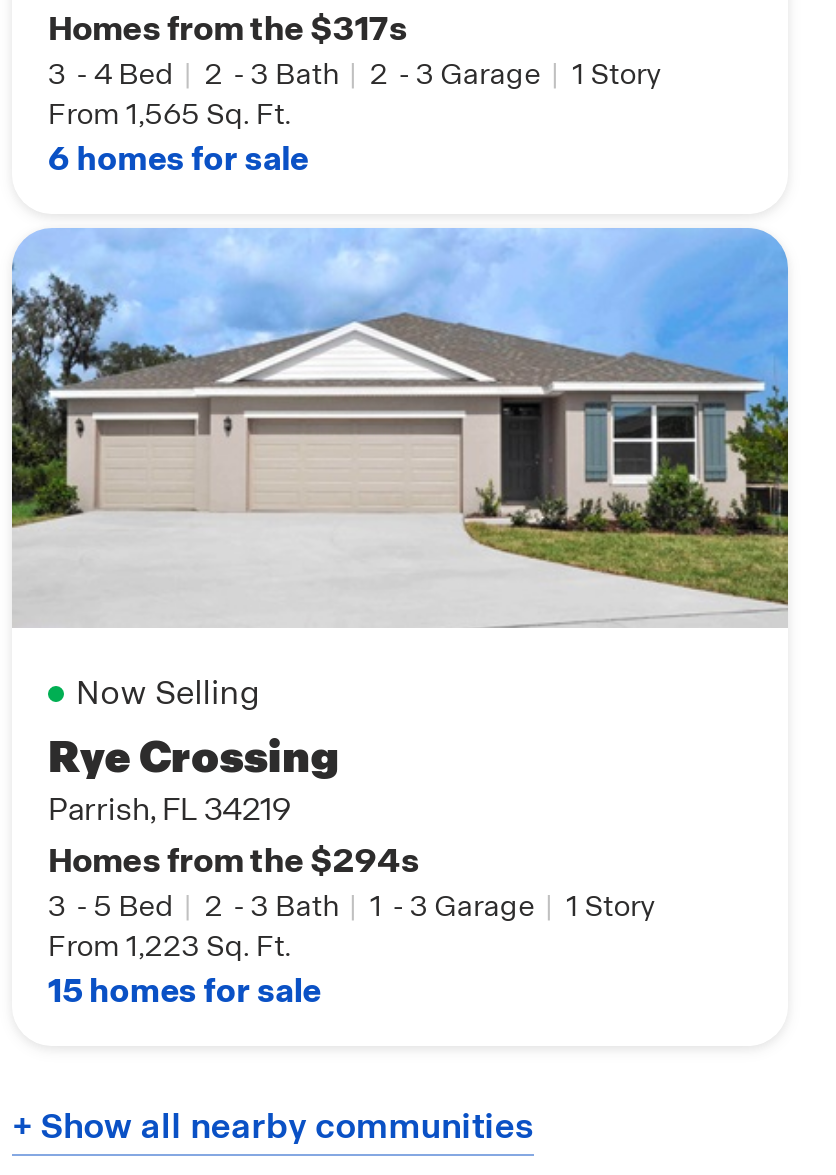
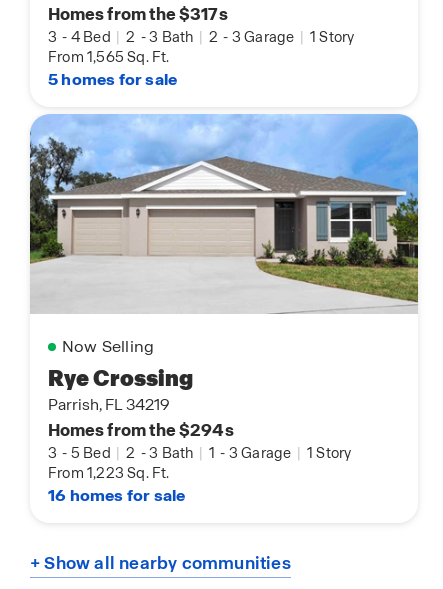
[48,137,308,179] 6 homes for sale -> [48,69,177,90] 5 homes for sale
[48,969,321,1011] 15 homes for sale -> [48,485,185,506] 16 homes for sale

